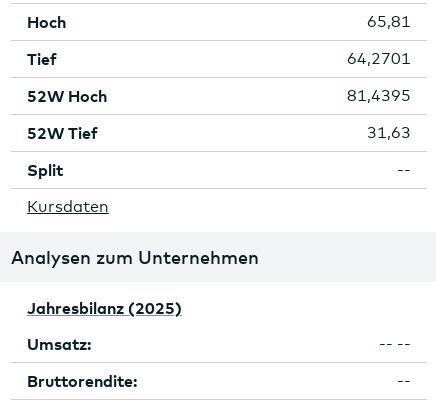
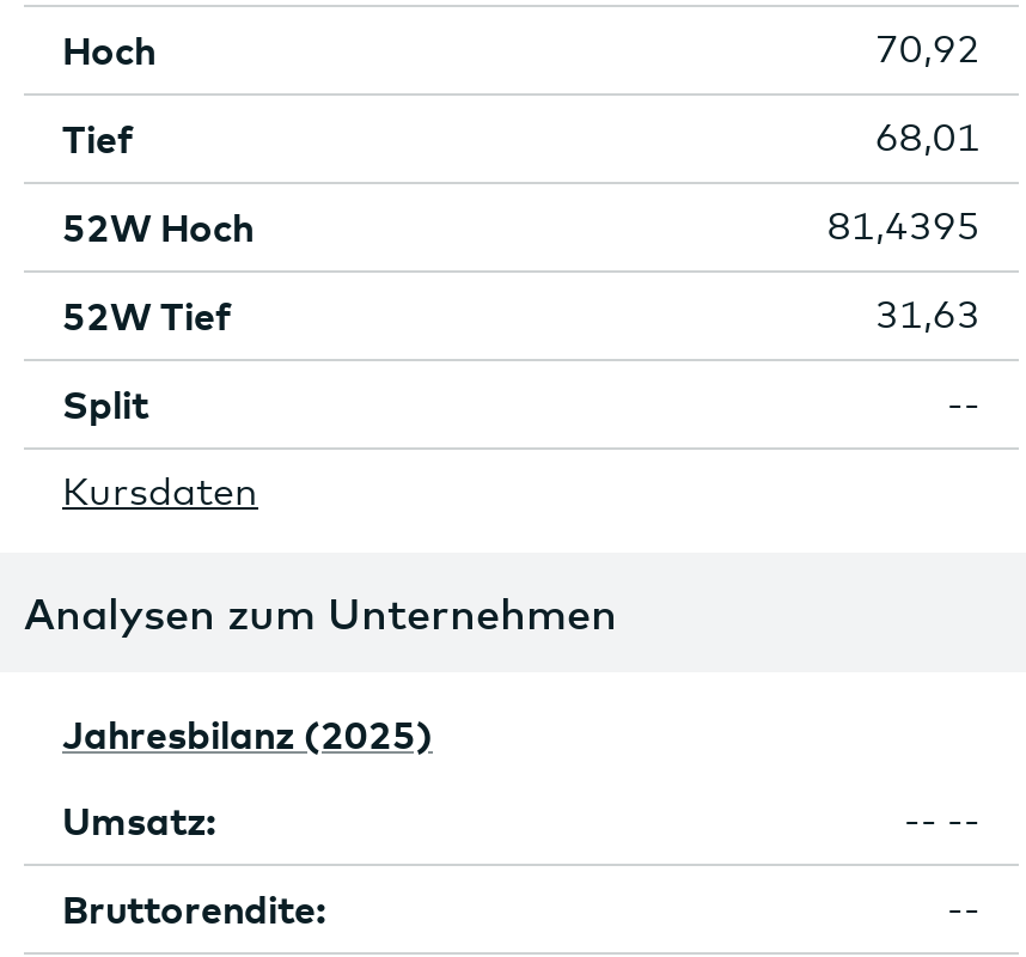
[367,12,411,31] 65,81 -> [875,27,981,72] 70,92
[347,49,411,68] 64,2701 -> [875,115,981,161] 68,01

